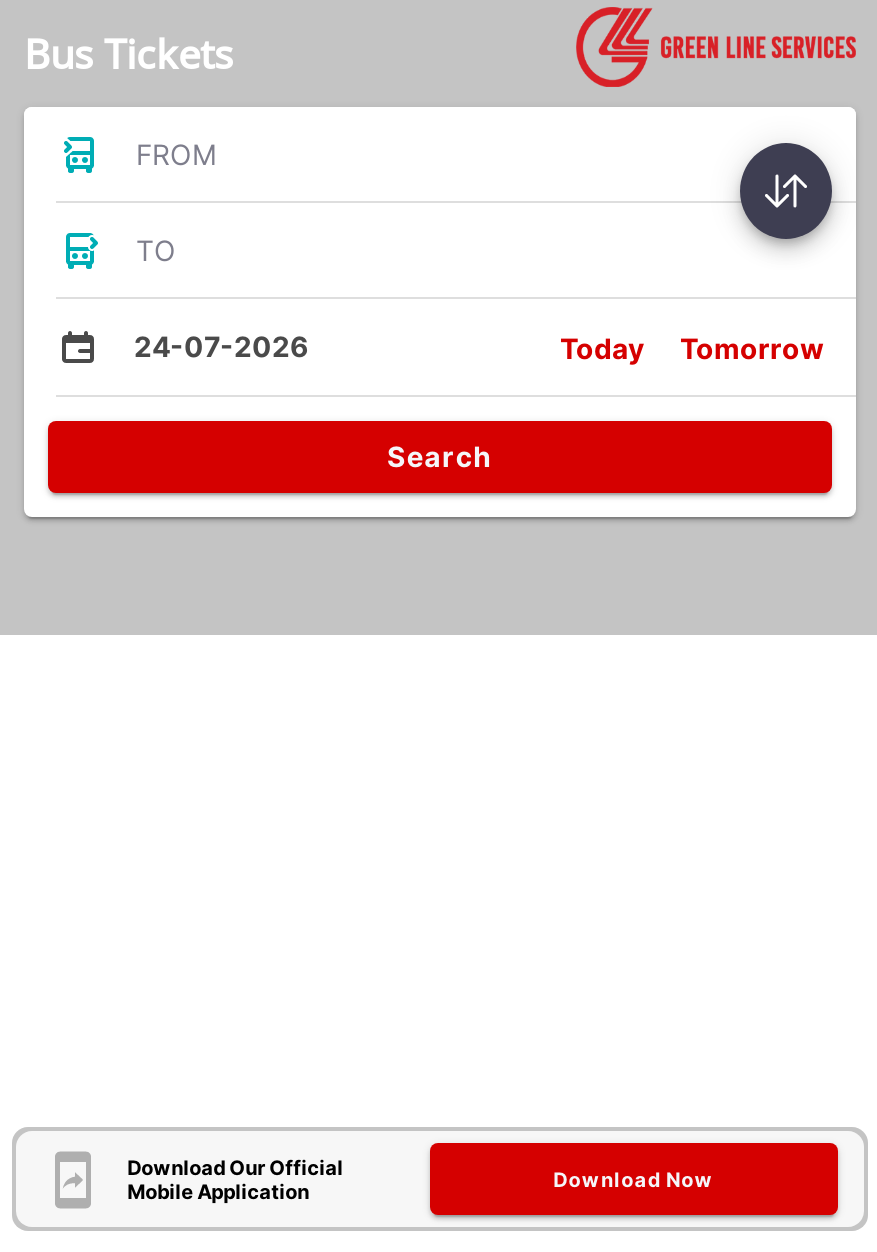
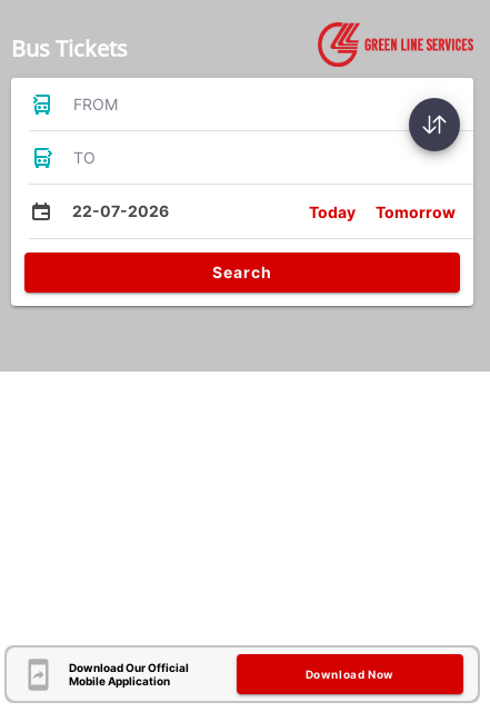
[134,329,308,363] 24-07-2026 -> [72,201,169,220] 22-07-2026

